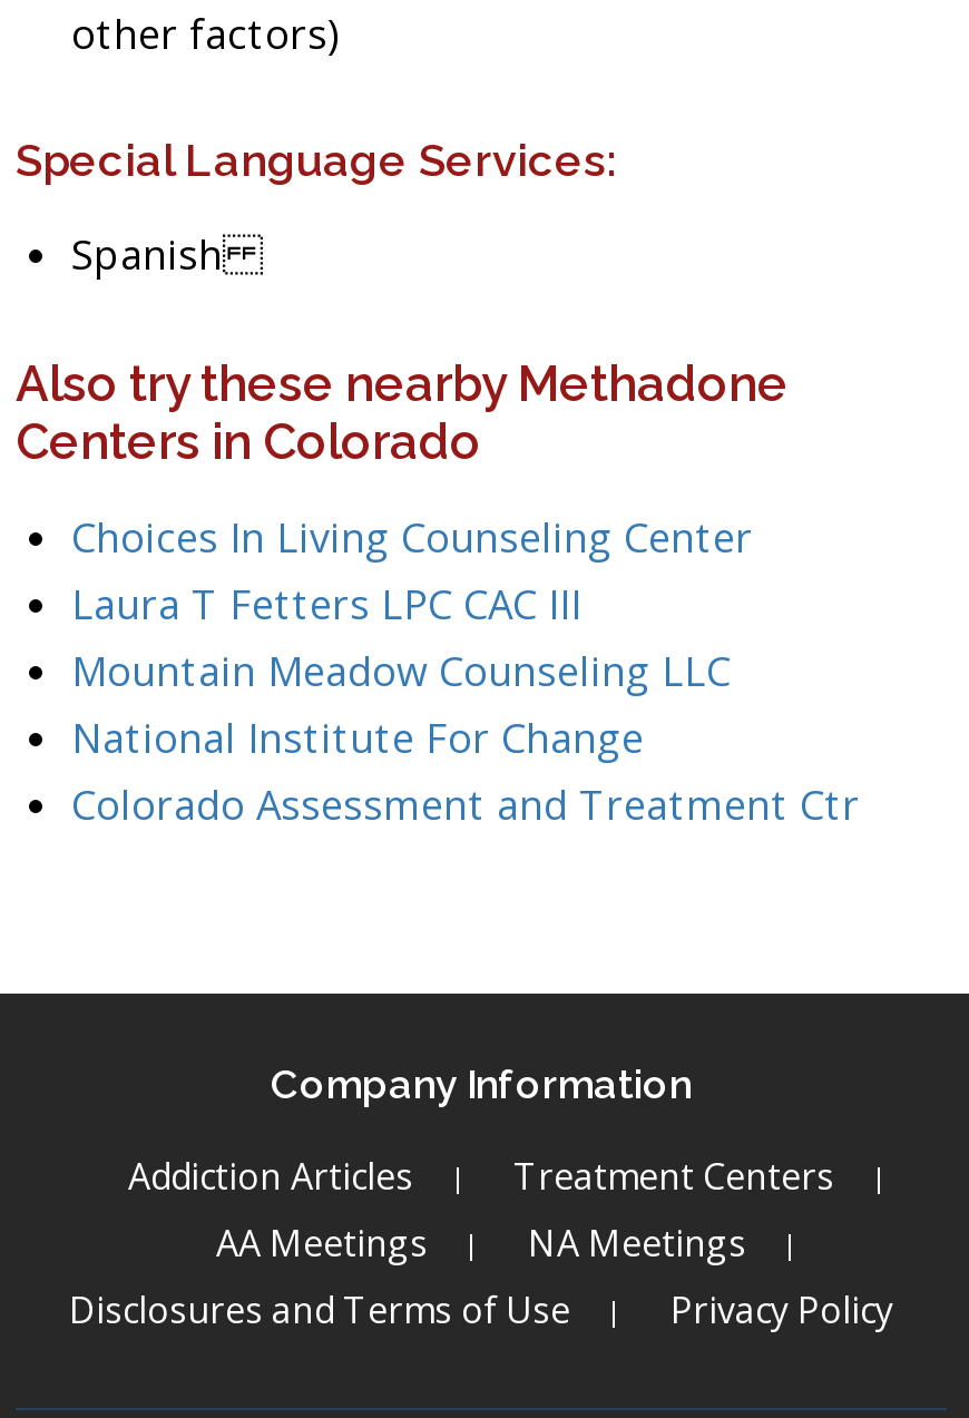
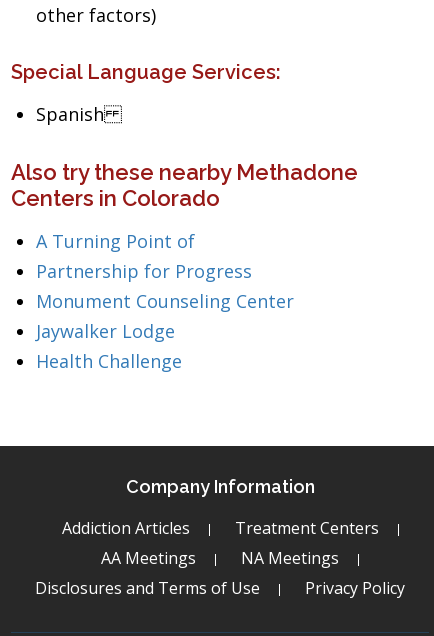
[71,510,860,831] Choices In Living Counseling Center | Laura T Fetters LPC CAC III | Mountain Meadow Counseling LLC | National Institute For Change | Colorado Assessment and Treatment Ctr -> [36,229,294,373] A Turning Point of | Partnership for Progress | Monument Counseling Center | Jaywalker Lodge | Health Challenge

